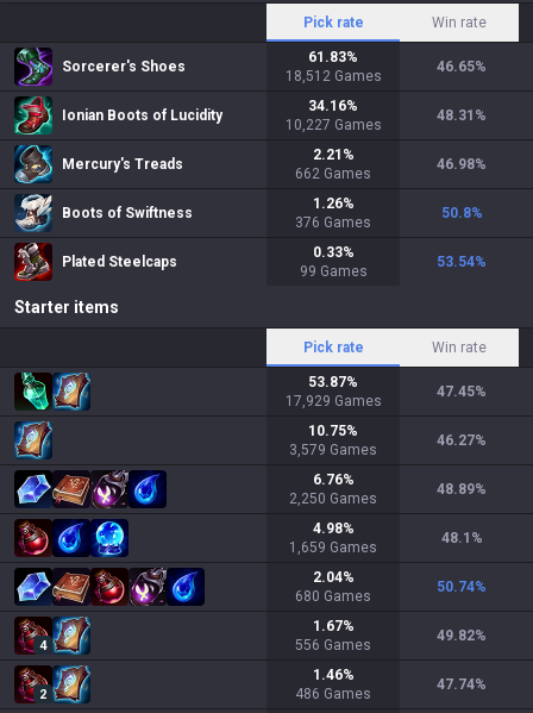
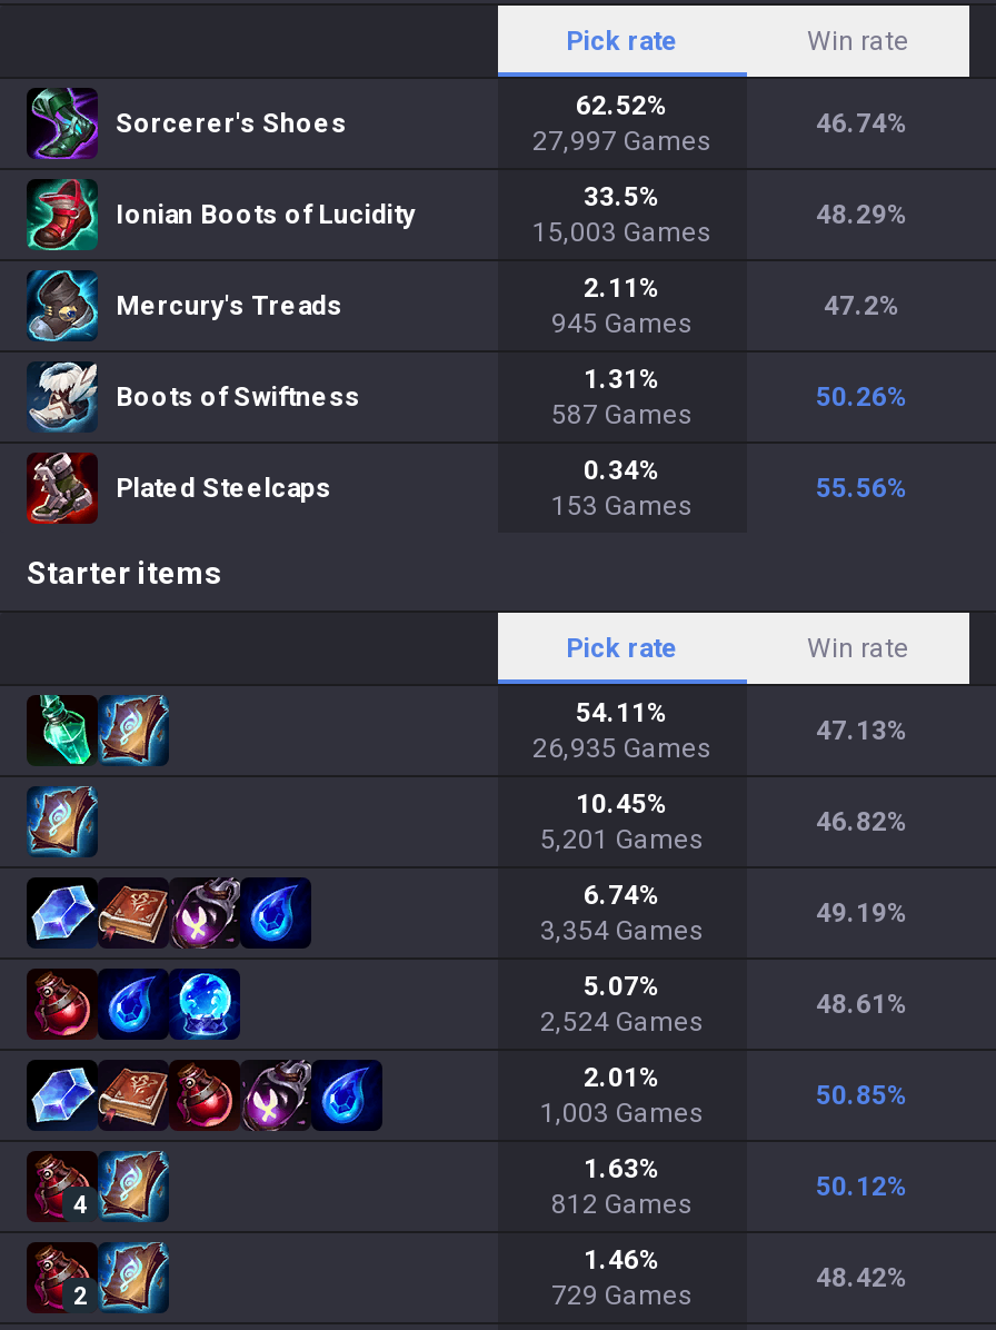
[308,49,358,65] 61.83% -> [576,90,669,121] 62.52%
[437,58,487,75] 46.65% -> [816,108,909,139] 46.74%
[285,68,381,85] 18,512 Games -> [532,126,713,157] 27,997 Games
[308,98,358,114] 34.16% -> [584,181,661,212] 33.5%
[437,107,487,124] 48.31% -> [816,199,909,230] 48.29%
[285,117,381,133] 10,227 Games -> [532,217,713,248] 15,003 Games
[312,146,354,163] 2.21% -> [584,272,661,304] 2.11%
[437,156,487,173] 46.98% -> [824,290,902,321] 47.2%
[295,165,371,182] 662 Games -> [551,308,694,339] 945 Games
[312,195,354,212] 1.26% -> [584,364,661,395] 1.31%
[441,205,482,221] 50.8% -> [816,381,909,413] 50.26%
[295,214,371,231] 376 Games -> [551,399,694,430] 587 Games
[312,244,354,261] 0.33% -> [584,455,661,486] 0.34%
[437,254,487,270] 53.54% -> [816,473,909,504] 55.56%
[299,263,367,280] 99 Games -> [551,490,694,522] 153 Games
[308,374,358,390] 53.87% -> [576,697,669,728] 54.11%
[437,383,487,400] 47.45% -> [816,715,909,746] 47.13%
[285,393,381,409] 17,929 Games -> [532,733,713,764] 26,935 Games
[308,423,358,439] 10.75% -> [576,788,669,820] 10.45%
[437,432,487,449] 46.27% -> [816,806,909,837] 46.82%
[289,442,377,458] 3,579 Games -> [540,824,705,855] 5,201 Games
[312,471,354,488] 6.76% -> [584,880,661,911] 6.74%
[437,481,487,498] 48.89% -> [816,897,909,929] 49.19%
[289,490,377,507] 2,250 Games -> [540,915,705,946] 3,354 Games
[312,520,354,537] 4.98% -> [584,971,661,1002] 5.07%
[441,530,482,546] 48.1% -> [816,989,909,1020] 48.61%
[289,539,377,556] 1,659 Games -> [540,1006,705,1038] 2,524 Games
[312,569,354,586] 2.04% -> [584,1062,661,1093] 2.01%
[437,578,487,595] 50.74% -> [816,1080,909,1111] 50.85%
[295,588,371,605] 680 Games -> [540,1098,705,1129] 1,003 Games
[312,618,354,634] 1.67% -> [584,1153,661,1184] 1.63%
[437,627,487,644] 49.82% -> [816,1171,909,1202] 50.12%
[295,637,371,653] 556 Games -> [551,1189,694,1220] 812 Games
[437,676,487,693] 47.74% -> [816,1262,909,1293] 48.42%
[295,686,371,702] 486 Games -> [551,1280,694,1311] 729 Games

